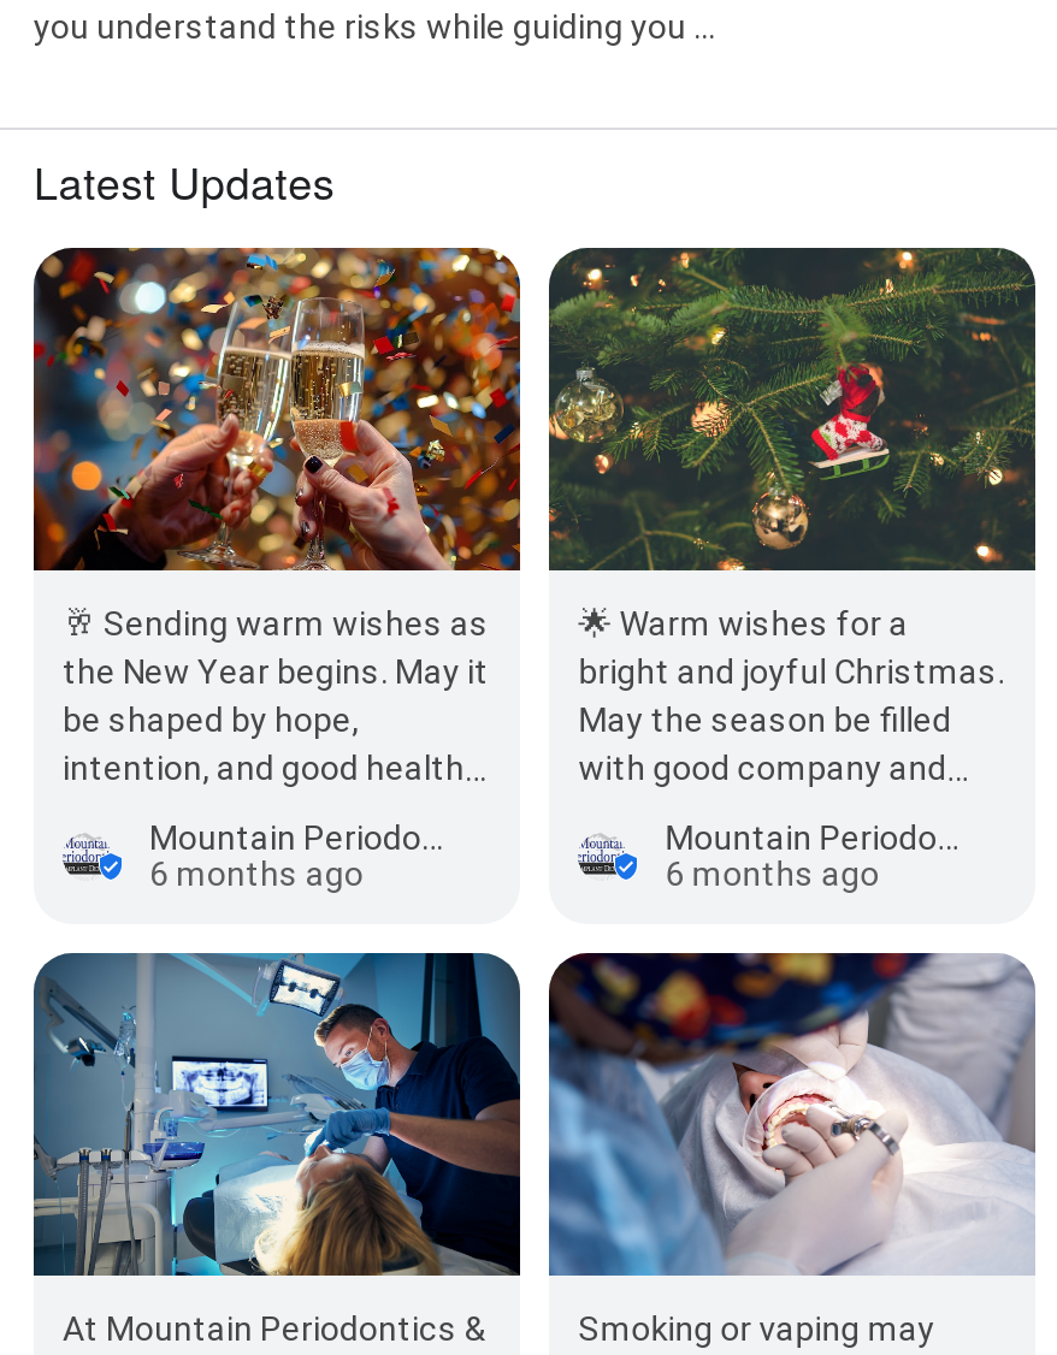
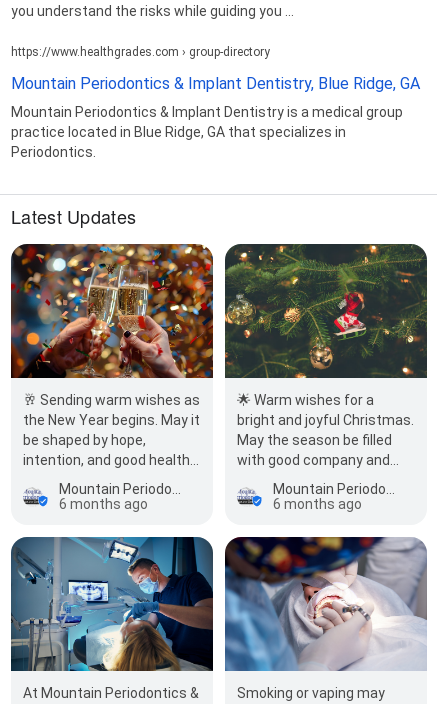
none -> [11,45,420,160] https://www.healthgrades.com › group-directory | Mountain Periodontics & Implant Dentistry, Blue Ridge, GA | Mountain Periodontics & Implant Dentistry is a medical group | practice located in Blue Ridge, GA that specializes in | Periodontics.

